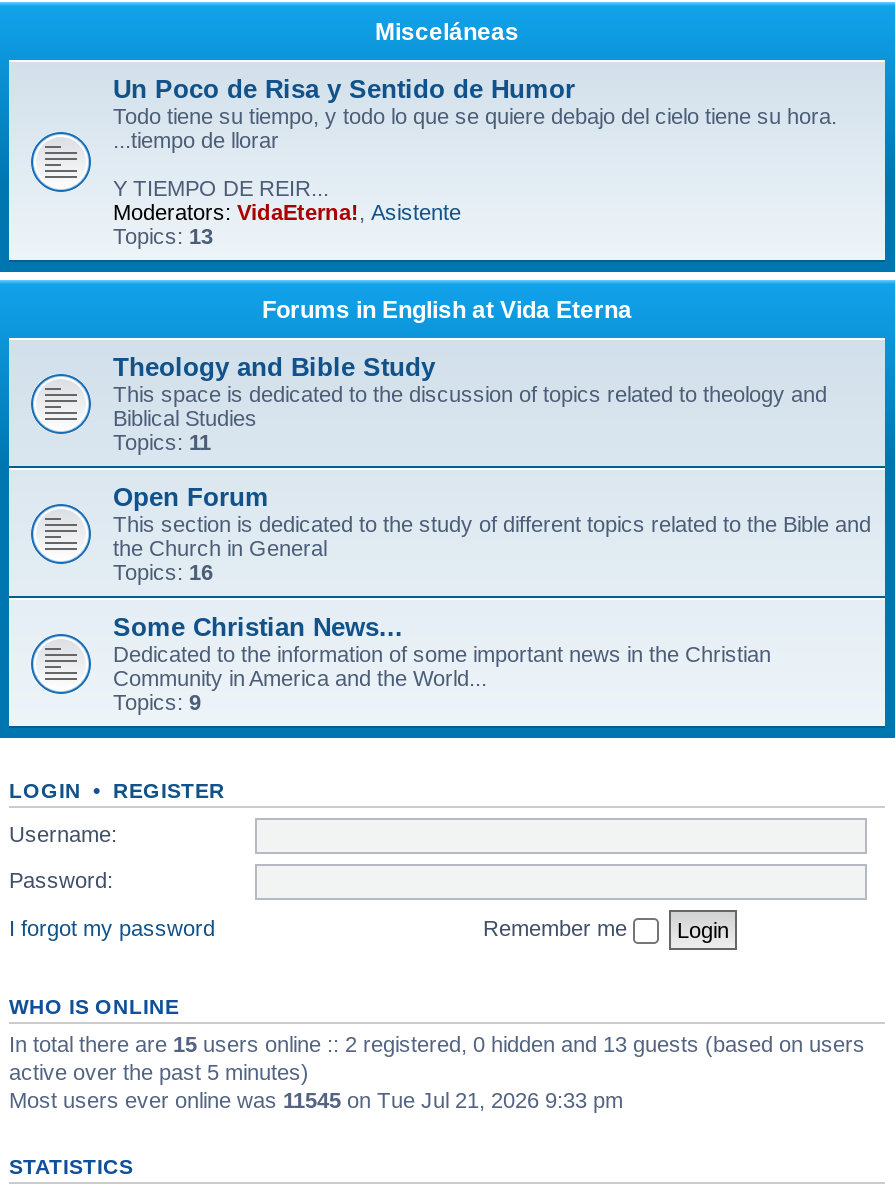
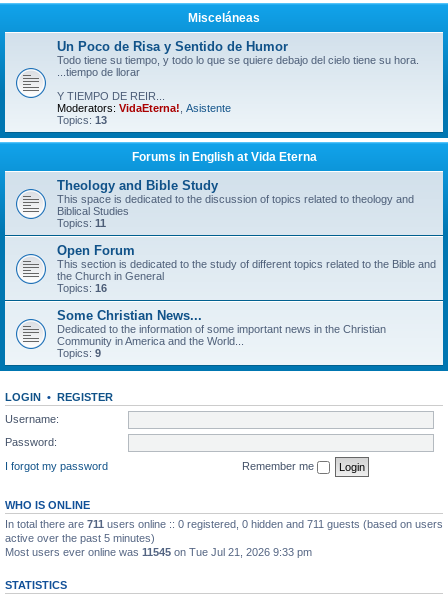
[9,1031,865,1055] In total there are 15 users online :: 2 registered, 0 hidden and 13 guests (based on users -> [5,517,443,529] In total there are 711 users online :: 0 registered, 0 hidden and 711 guests (based on users

